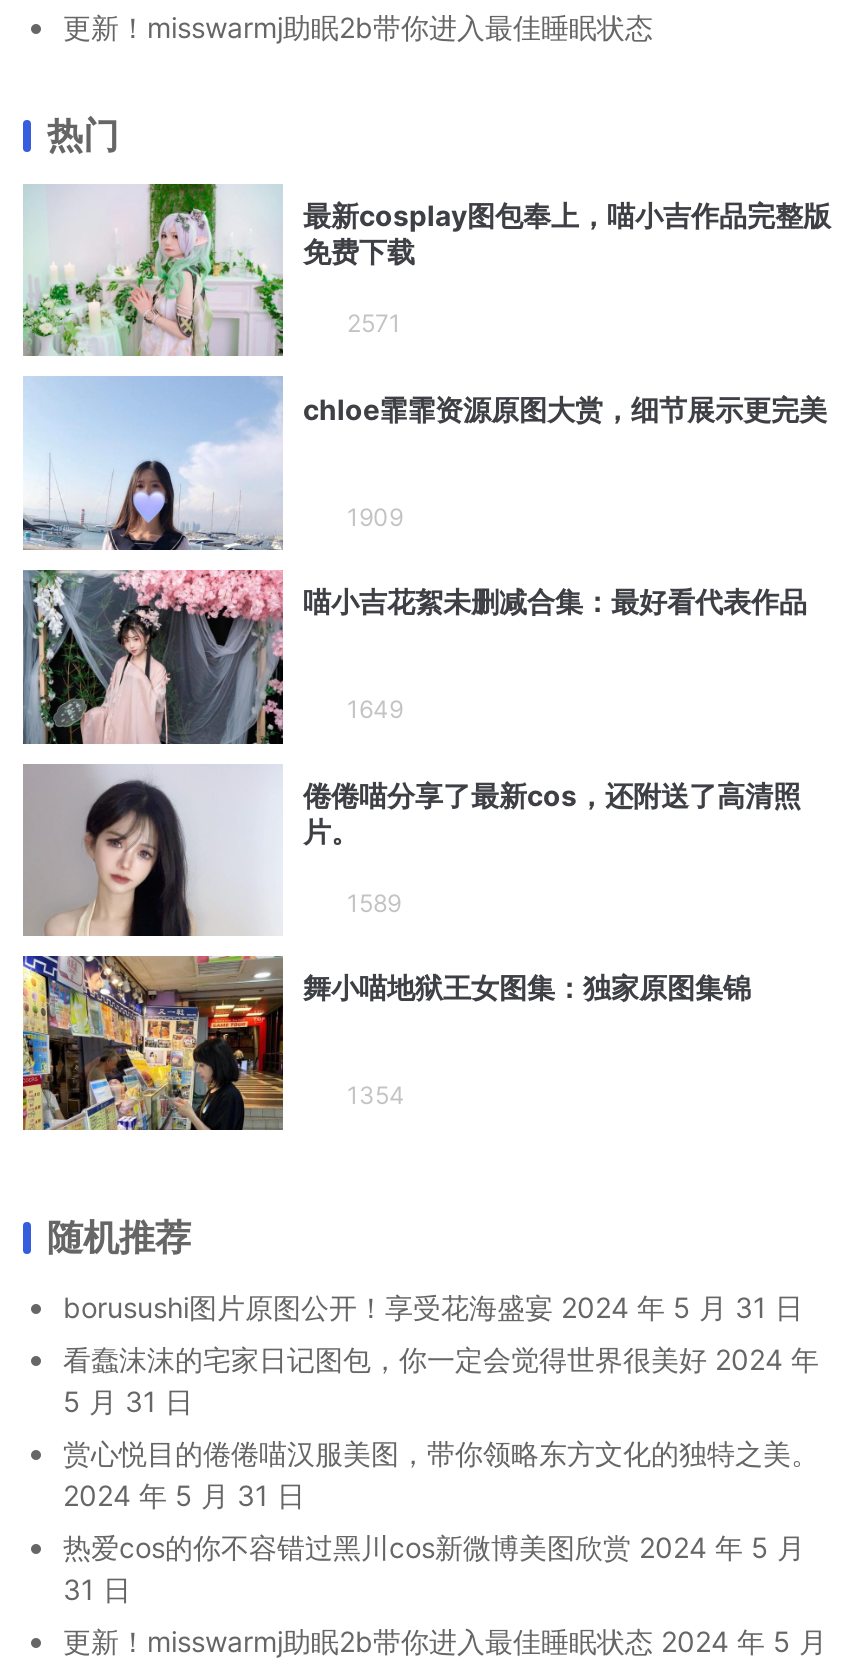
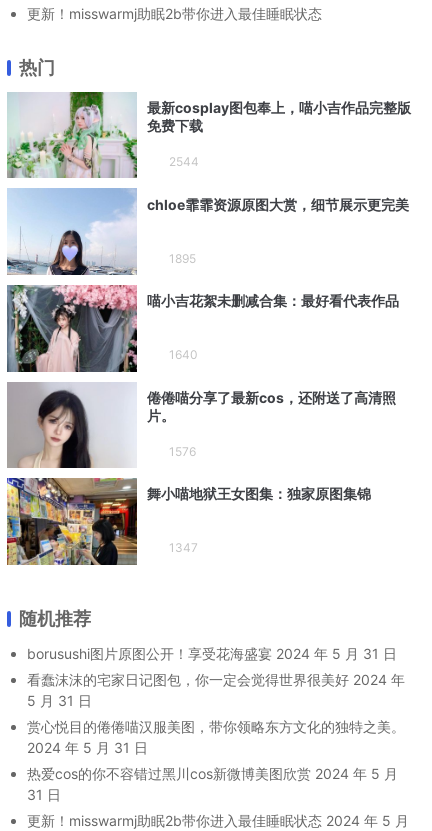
[347,308,401,338] 2571 -> [169,154,199,169] 2544
[347,501,403,531] 1909 -> [169,250,196,265] 1895
[347,694,403,724] 1649 -> [169,347,198,362] 1640
[347,888,401,918] 1589 -> [169,444,196,459] 1576
[347,1081,405,1111] 1354 -> [169,540,198,555] 1347

